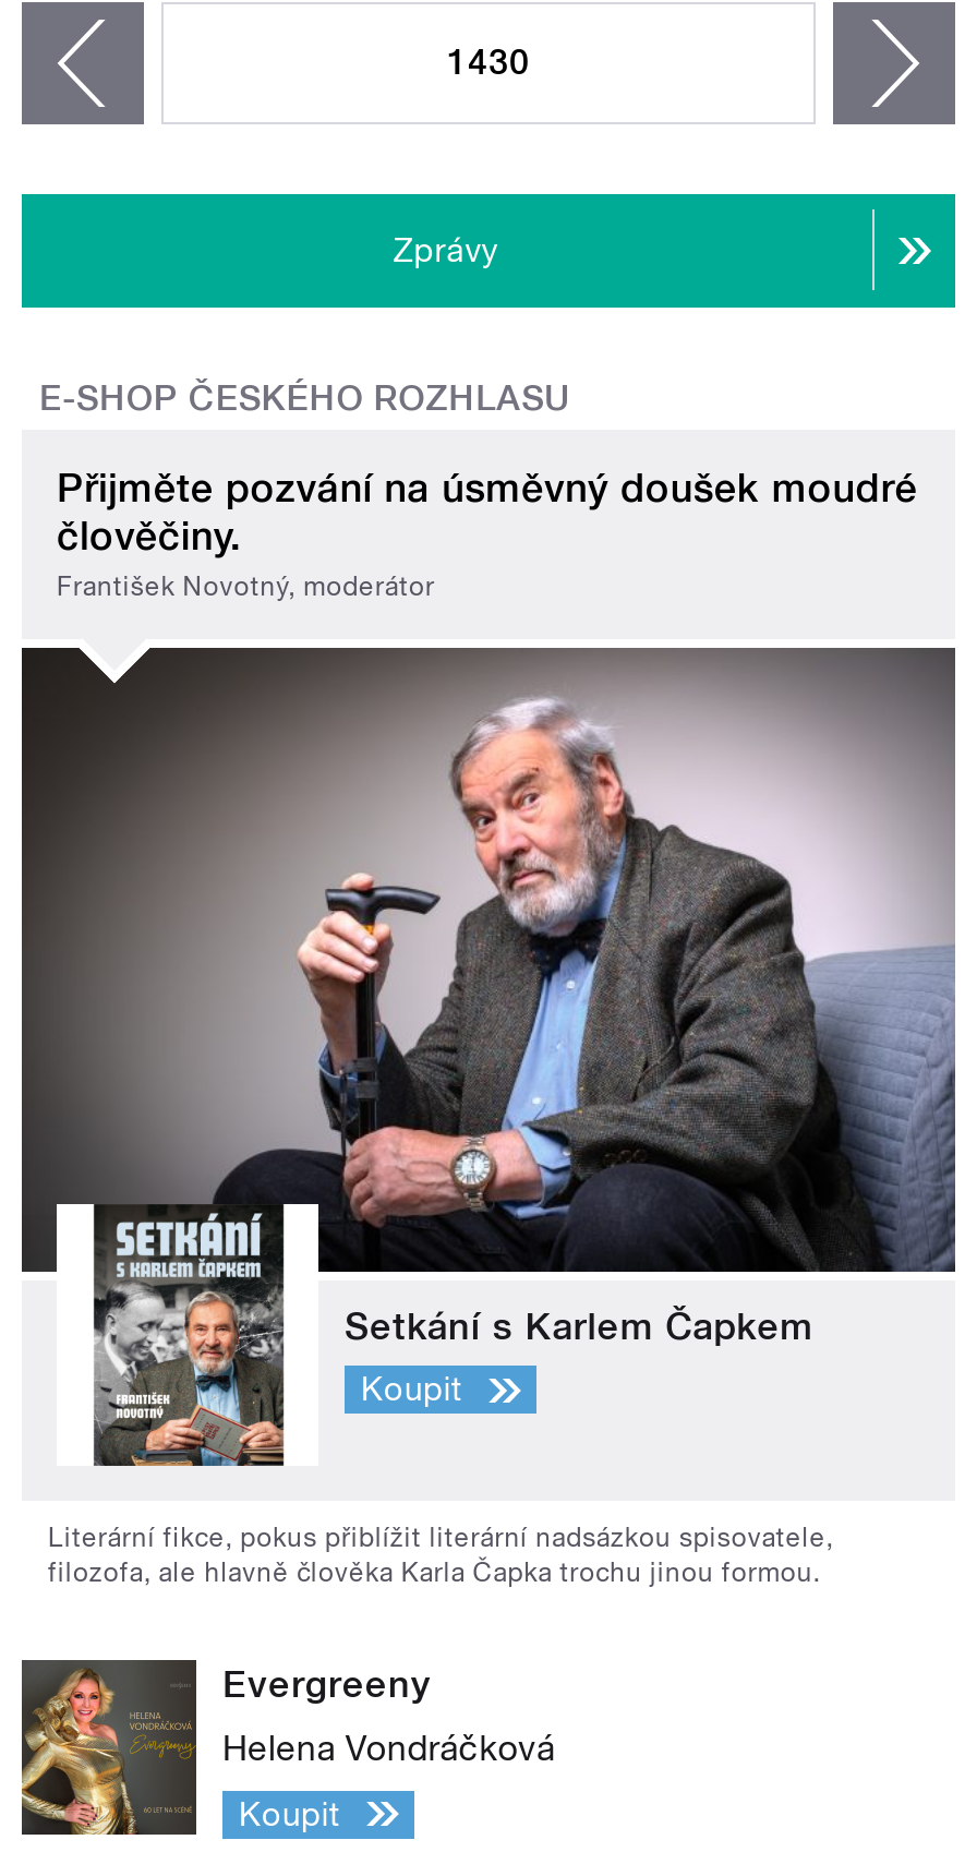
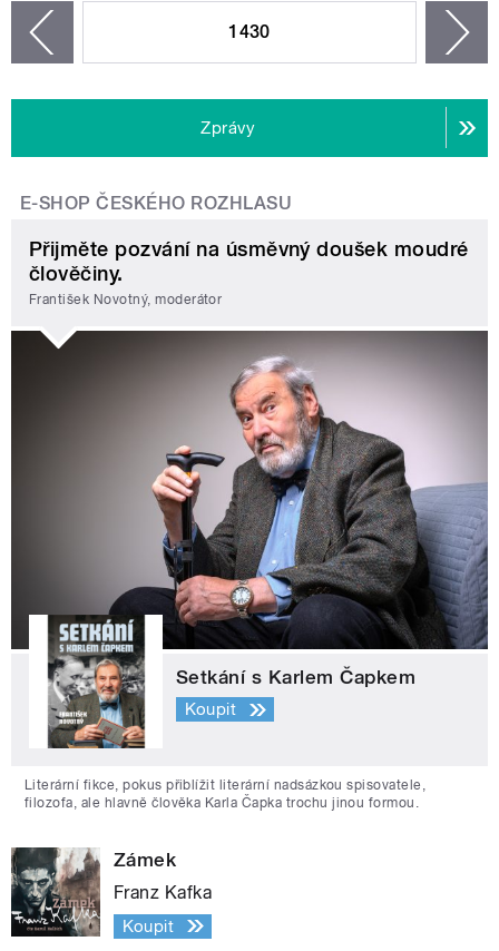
[20,1658,431,1837] [image] | Evergreeny -> [10,847,176,938] [image] | Zámek
[222,1728,555,1769] Helena Vondráčková -> [114,882,212,903] Franz Kafka

